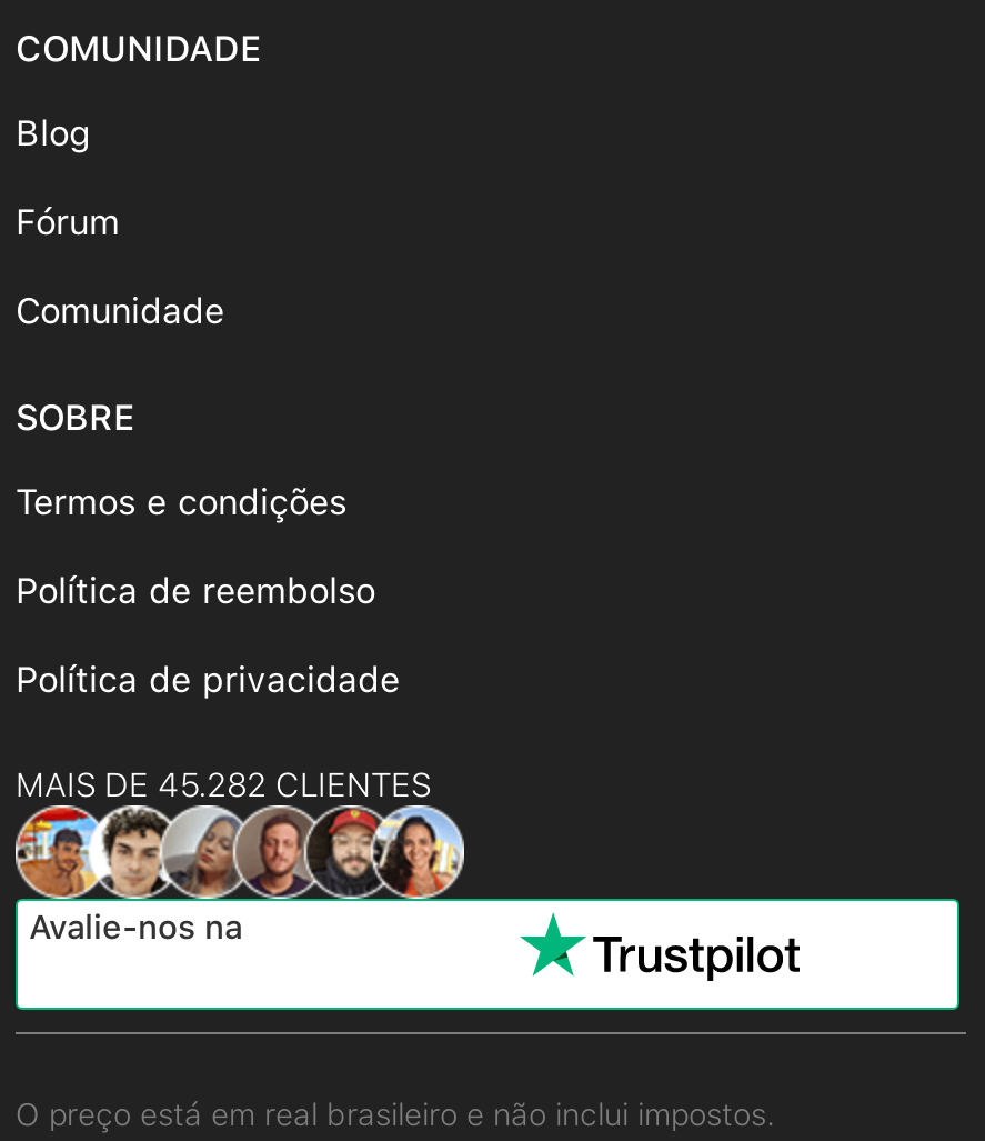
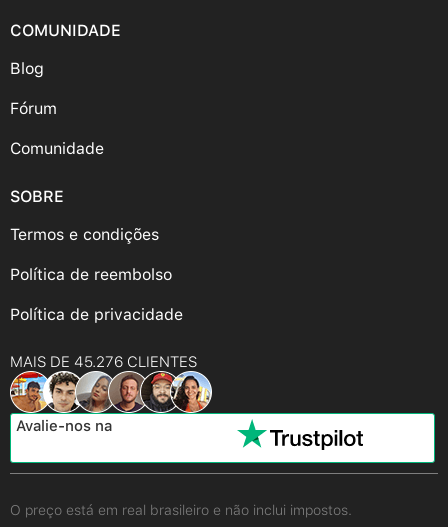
[16,765,431,805] MAIS DE 45.282 CLIENTES -> [10,353,197,371] MAIS DE 45.276 CLIENTES

